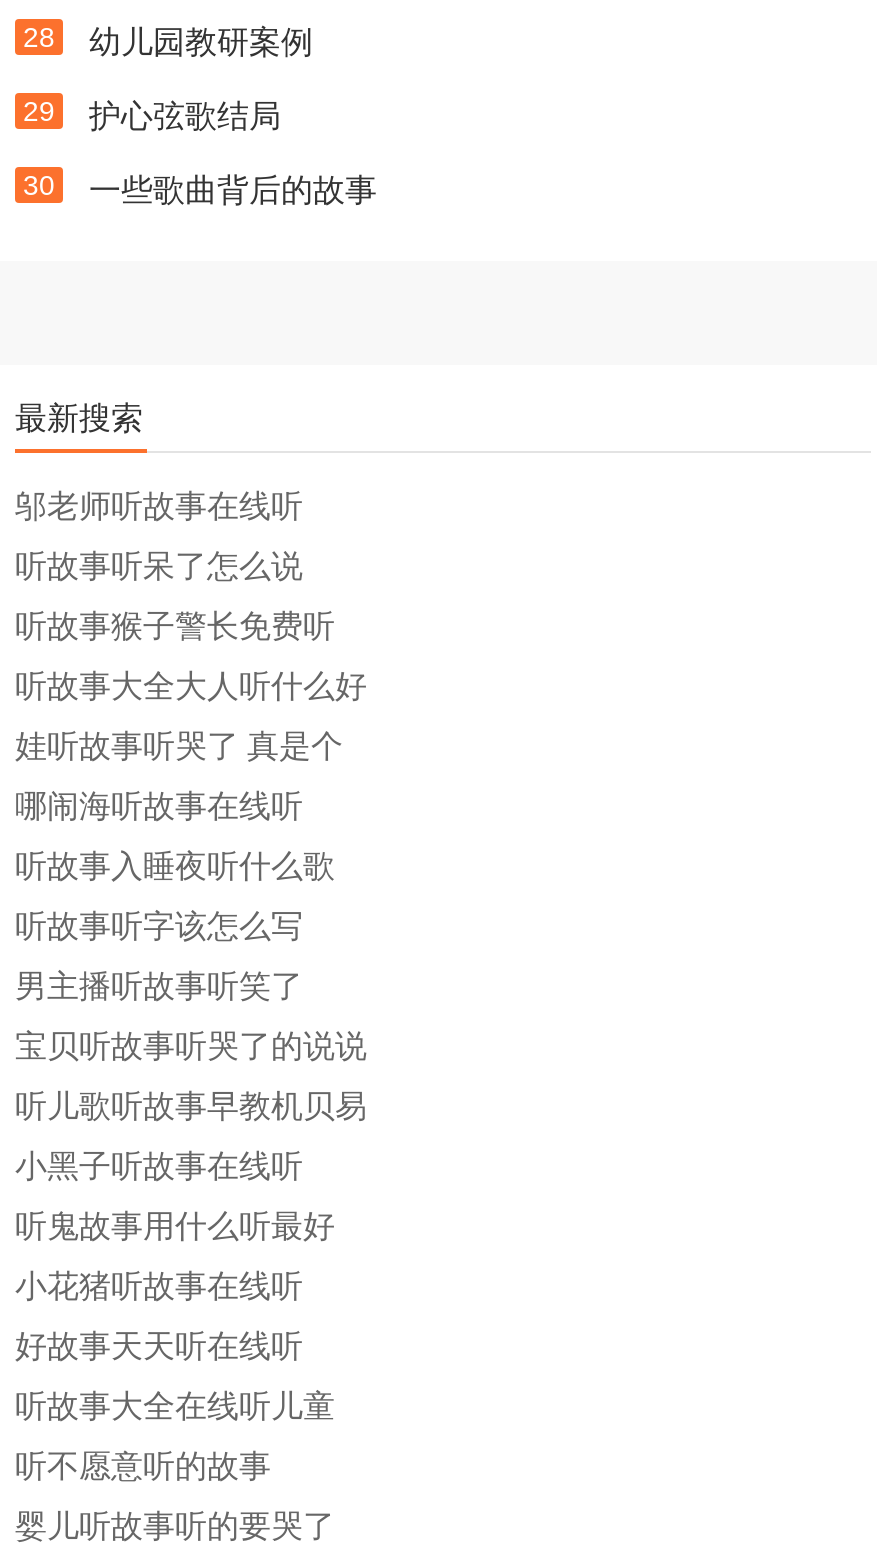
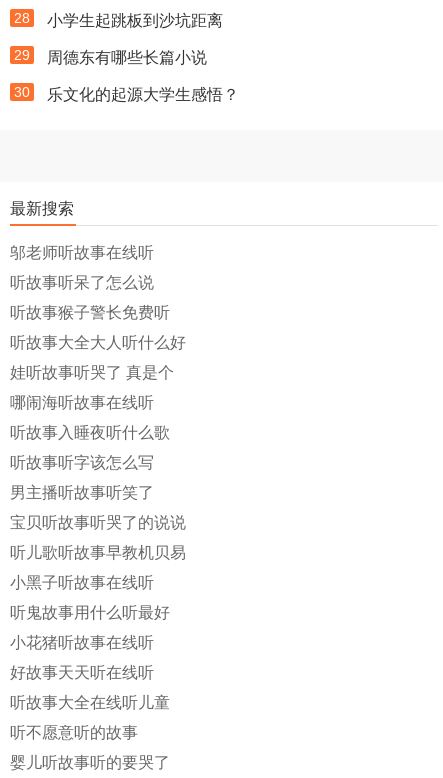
[89,25,313,59] 幼儿园教研案例 -> [47,12,223,29] 小学生起跳板到沙坑距离
[89,99,281,133] 护心弦歌结局 -> [47,49,207,66] 周德东有哪些长篇小说
[89,173,377,207] 一些歌曲背后的故事 -> [47,86,239,103] 乐文化的起源大学生感悟？

